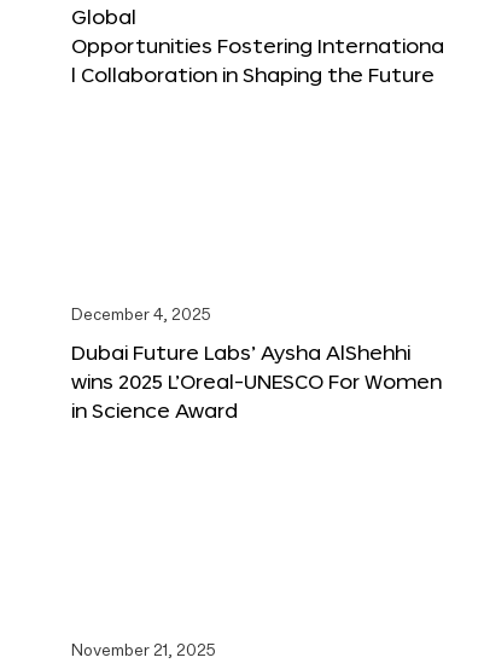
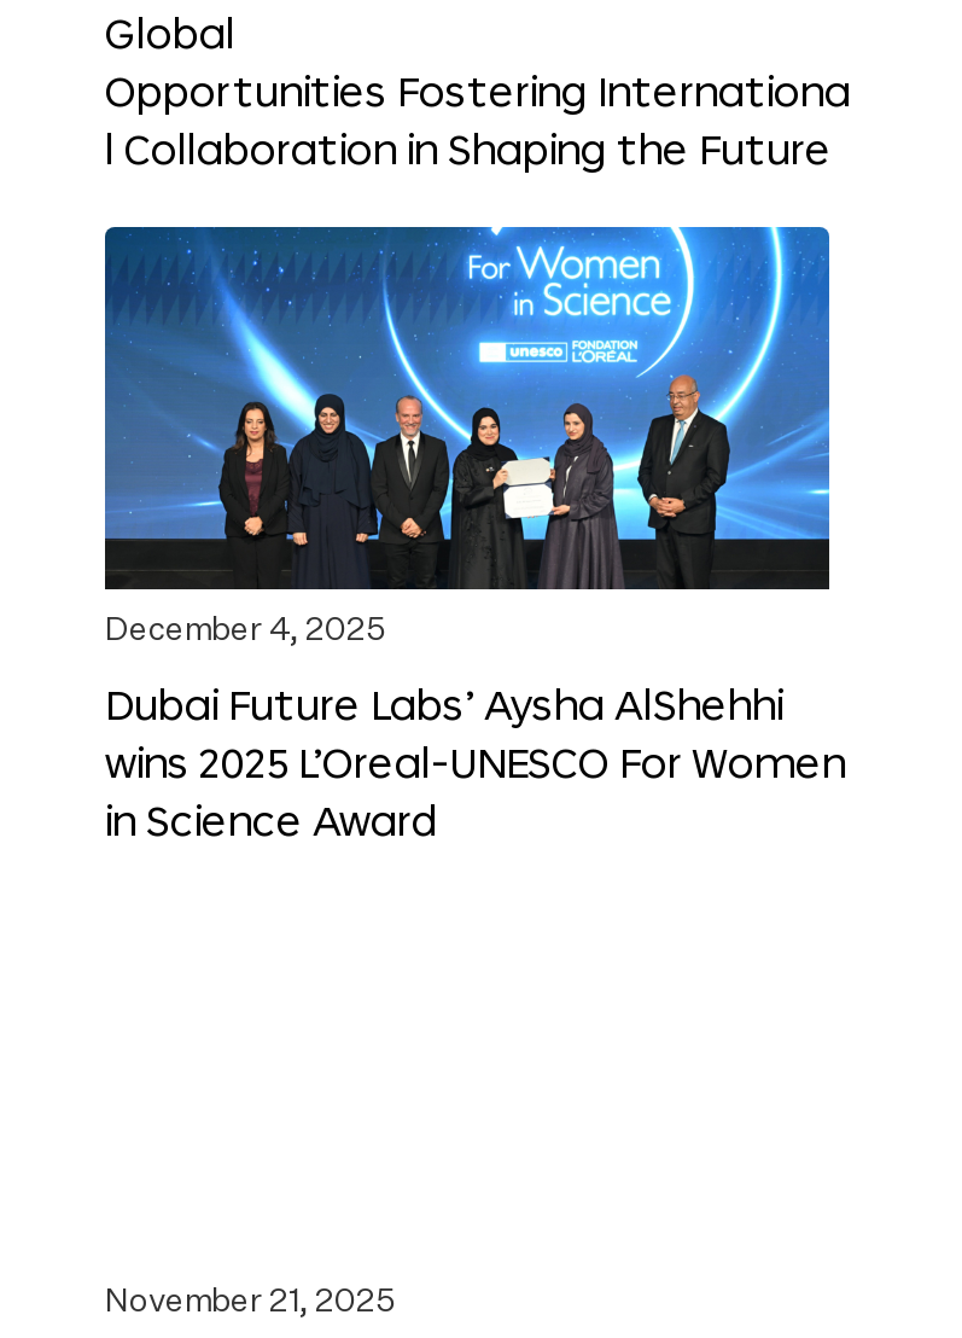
none -> [103,225,832,592] [image]

